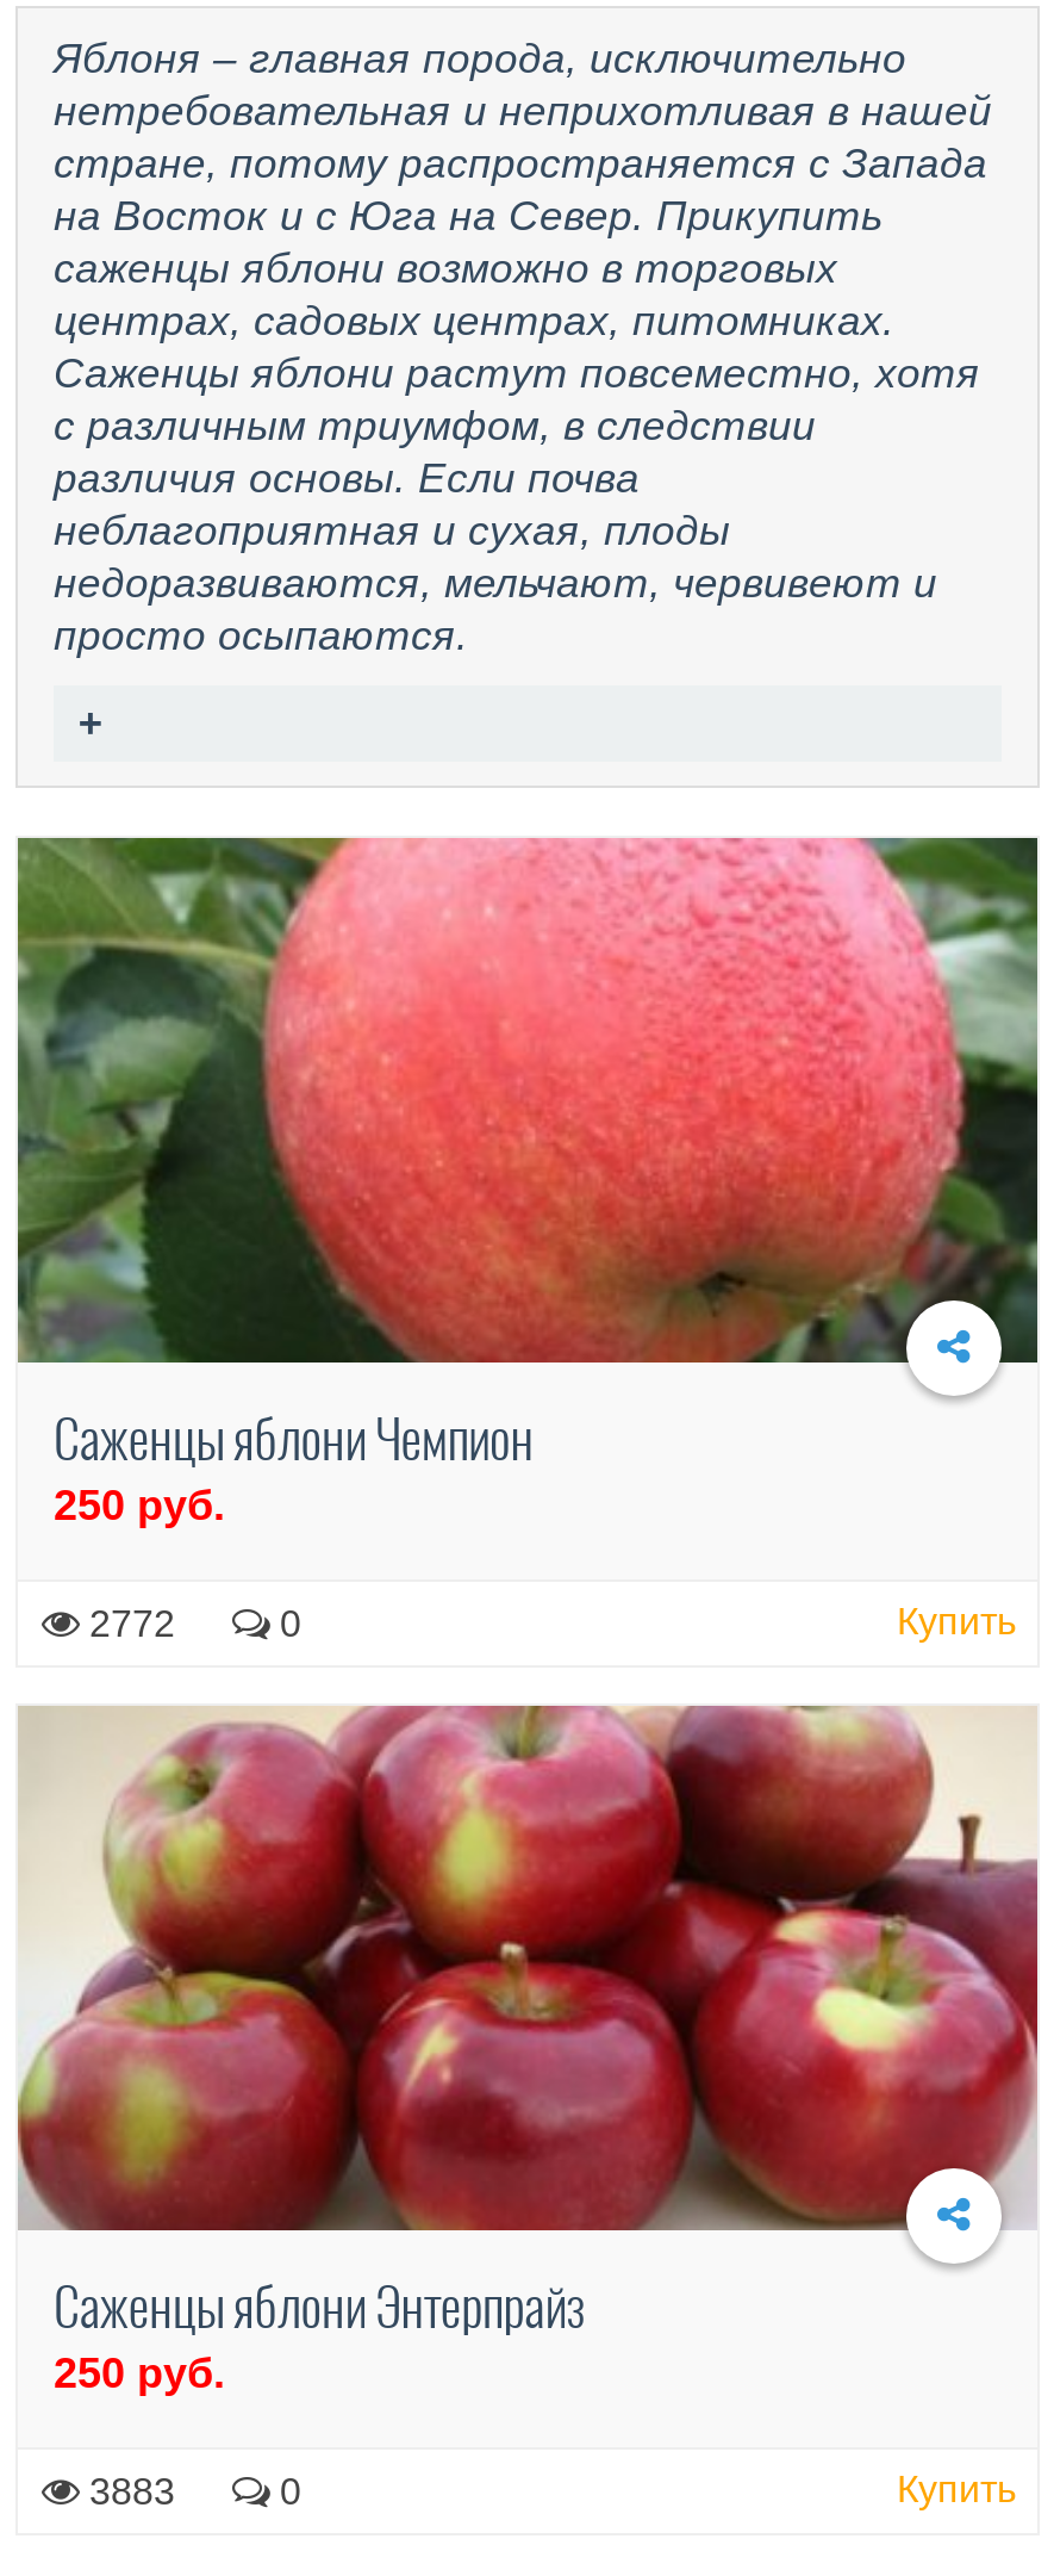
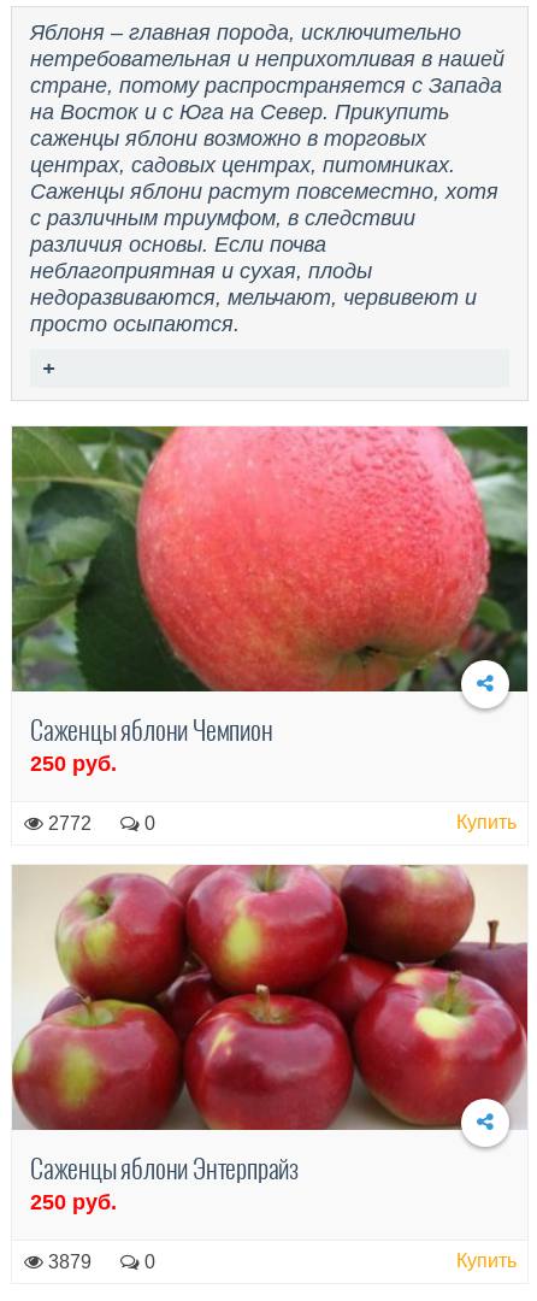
[80,2471,175,2512] 3883 -> [43,1252,92,1272] 3879

